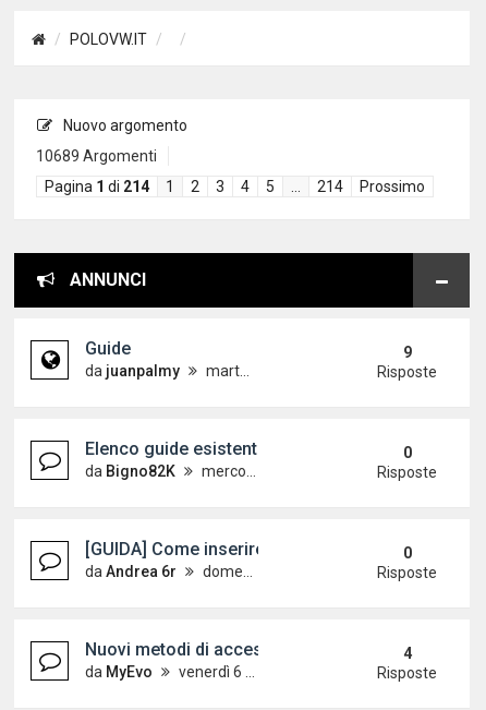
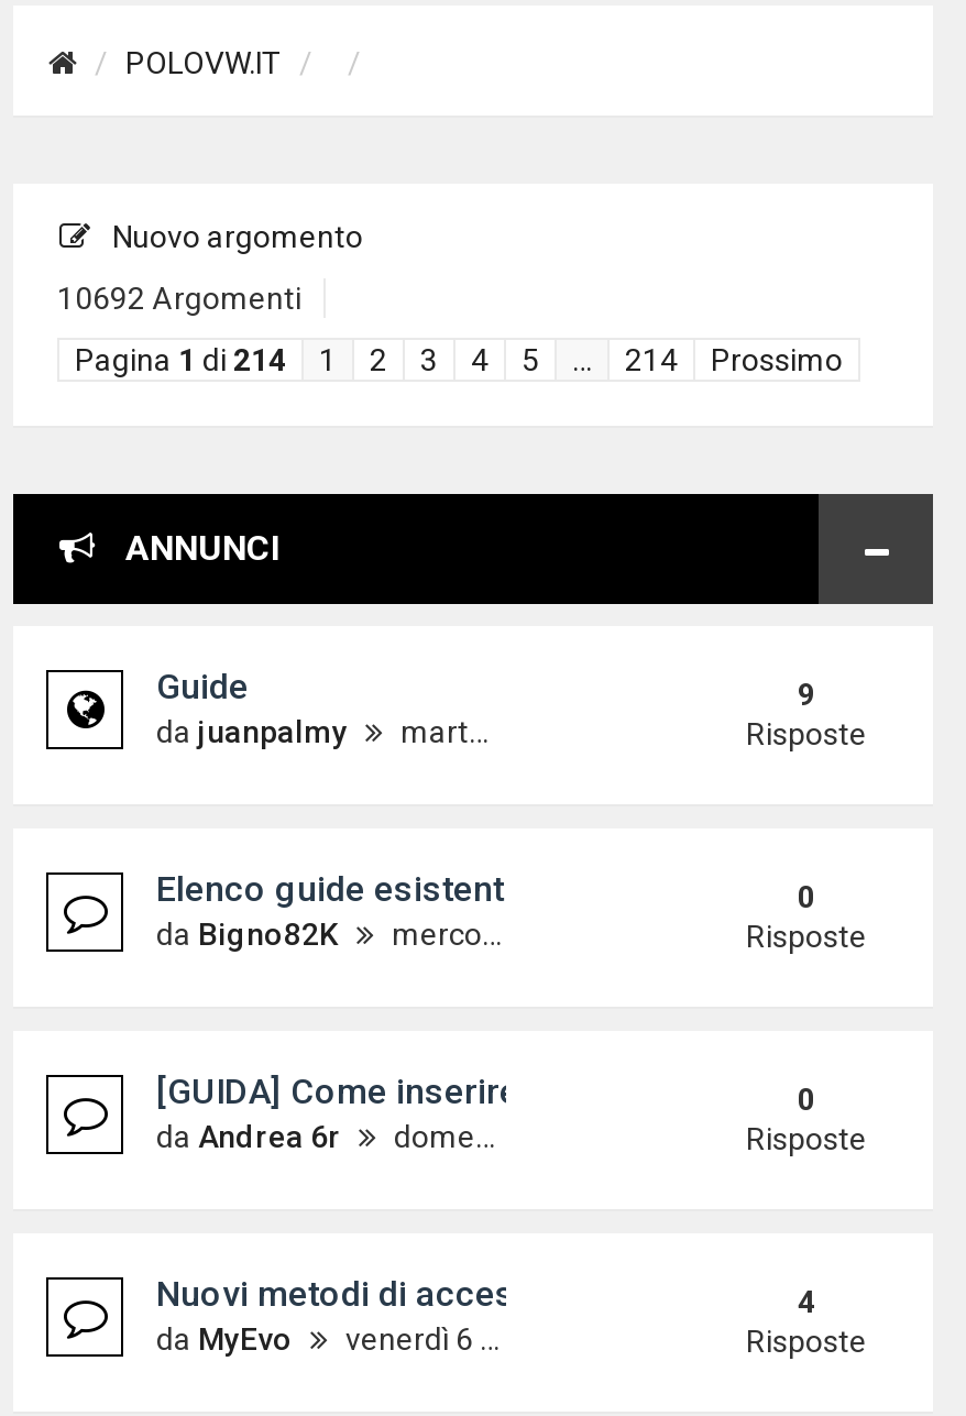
[36,147,157,165] 10689 Argomenti -> [57,281,301,316] 10692 Argomenti

